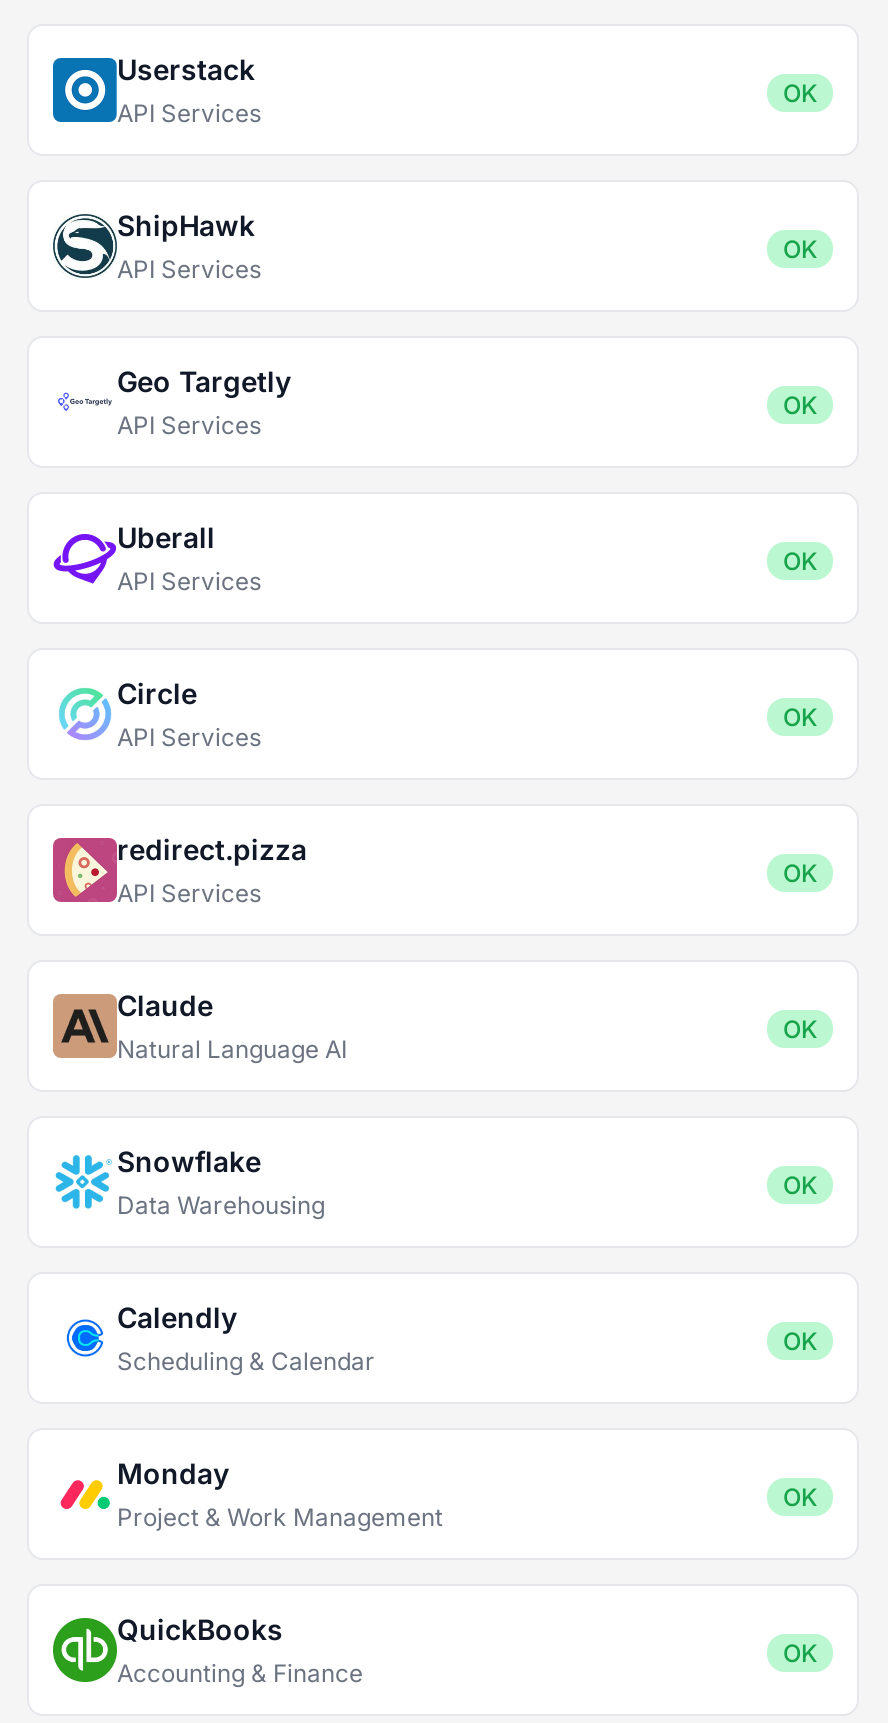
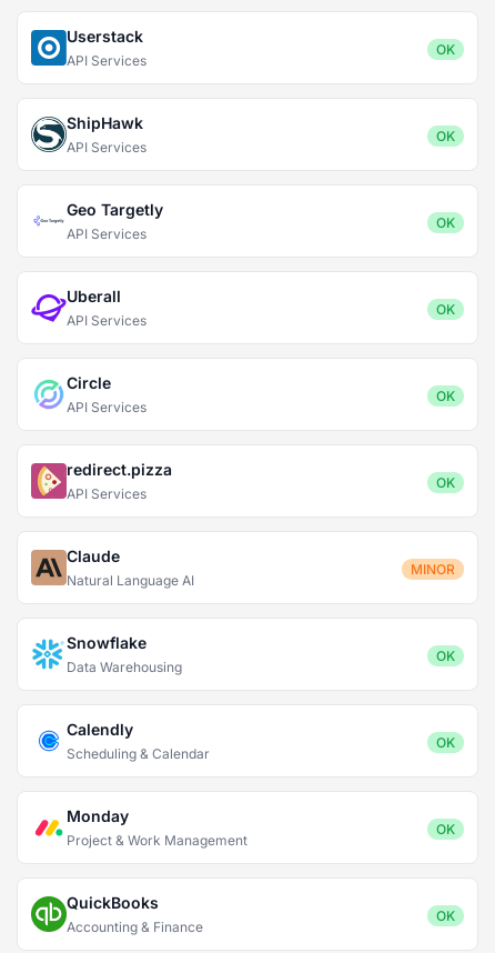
[783,1014,817,1044] OK -> [411,561,455,578] MINOR

